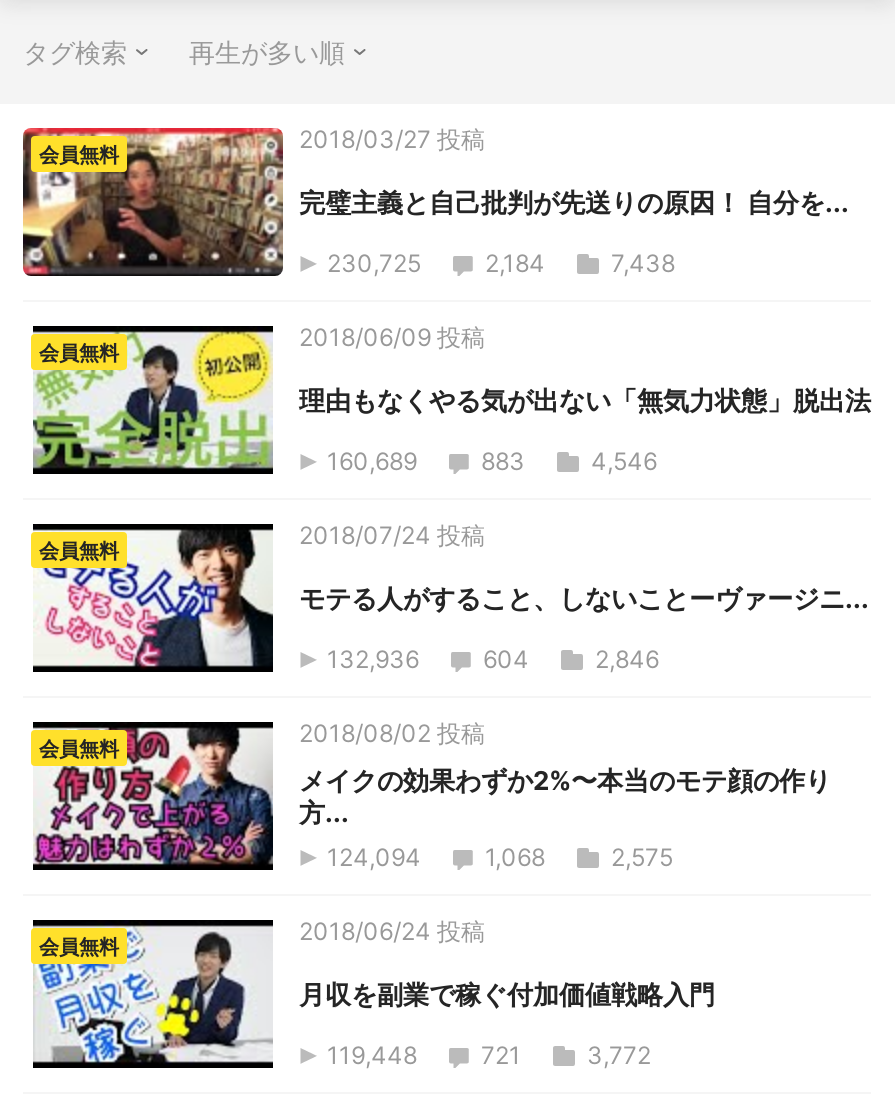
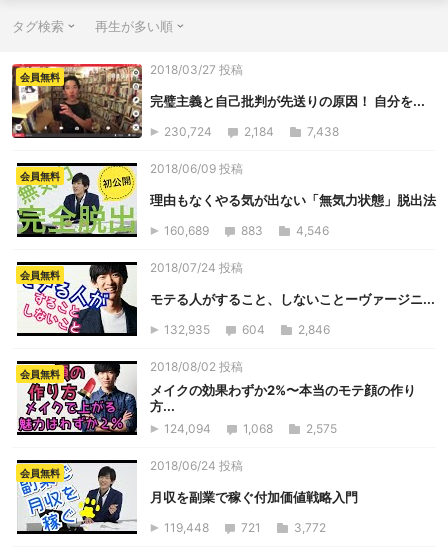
[327,248,421,278] 230,725 -> [164,124,212,139] 230,724
[327,644,419,674] 132,936 -> [164,322,210,337] 132,935

